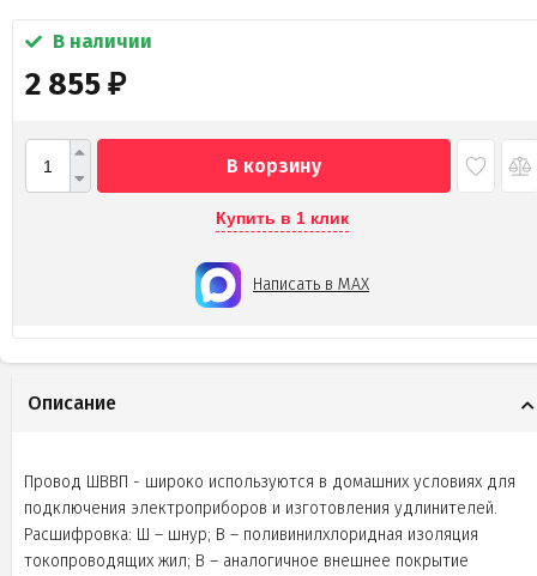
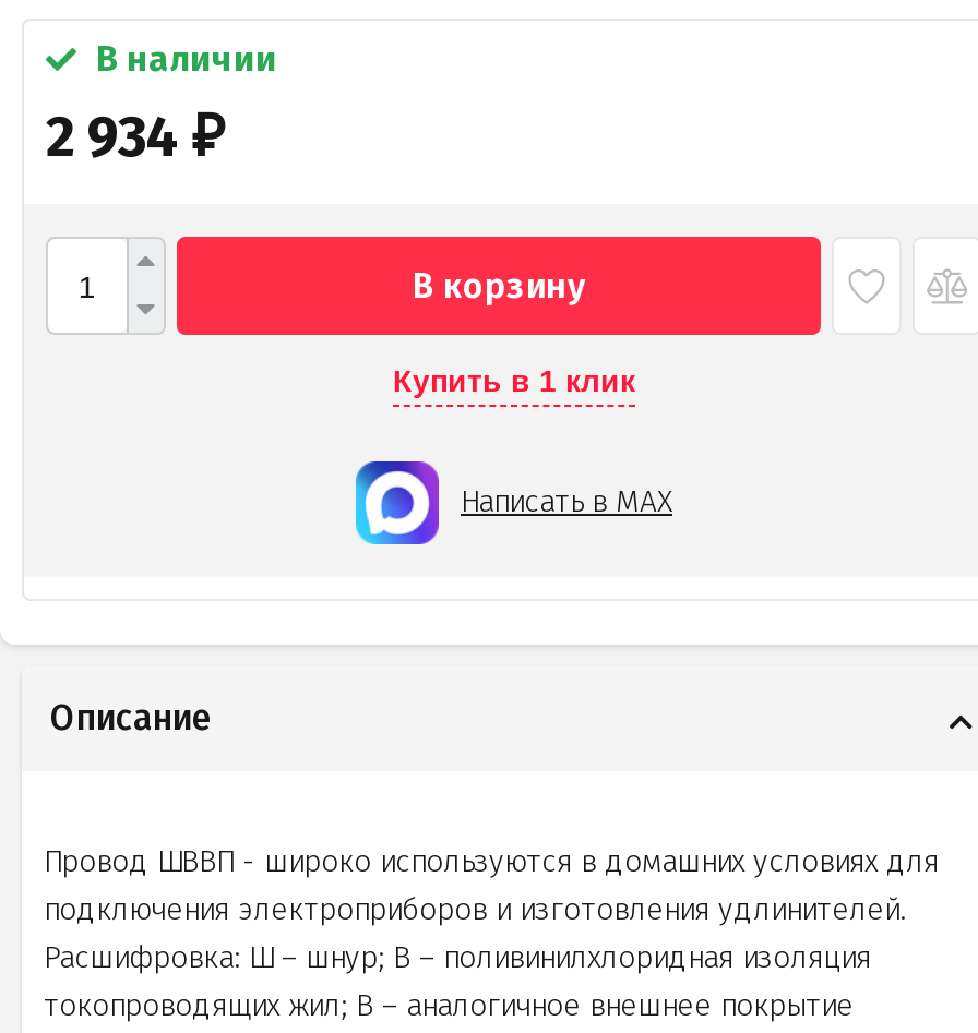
[25,66,126,103] 2 855 ₽ -> [46,104,225,172] 2 934 ₽

